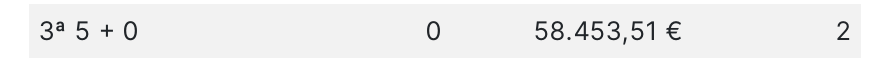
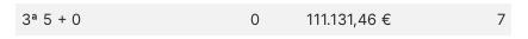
[533,16,683,46] 58.453,51 € -> [307,11,392,28] 111.131,46 €
[835,16,851,46] 2 -> [497,11,506,28] 7

